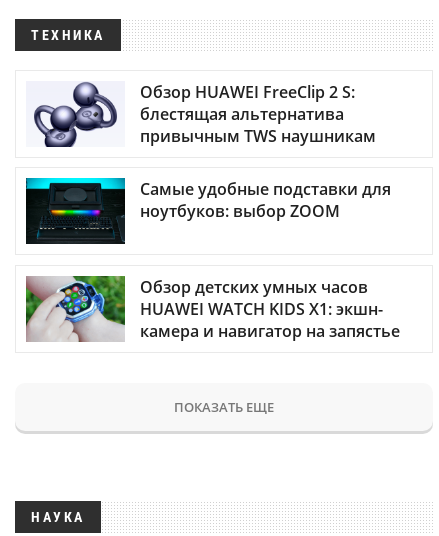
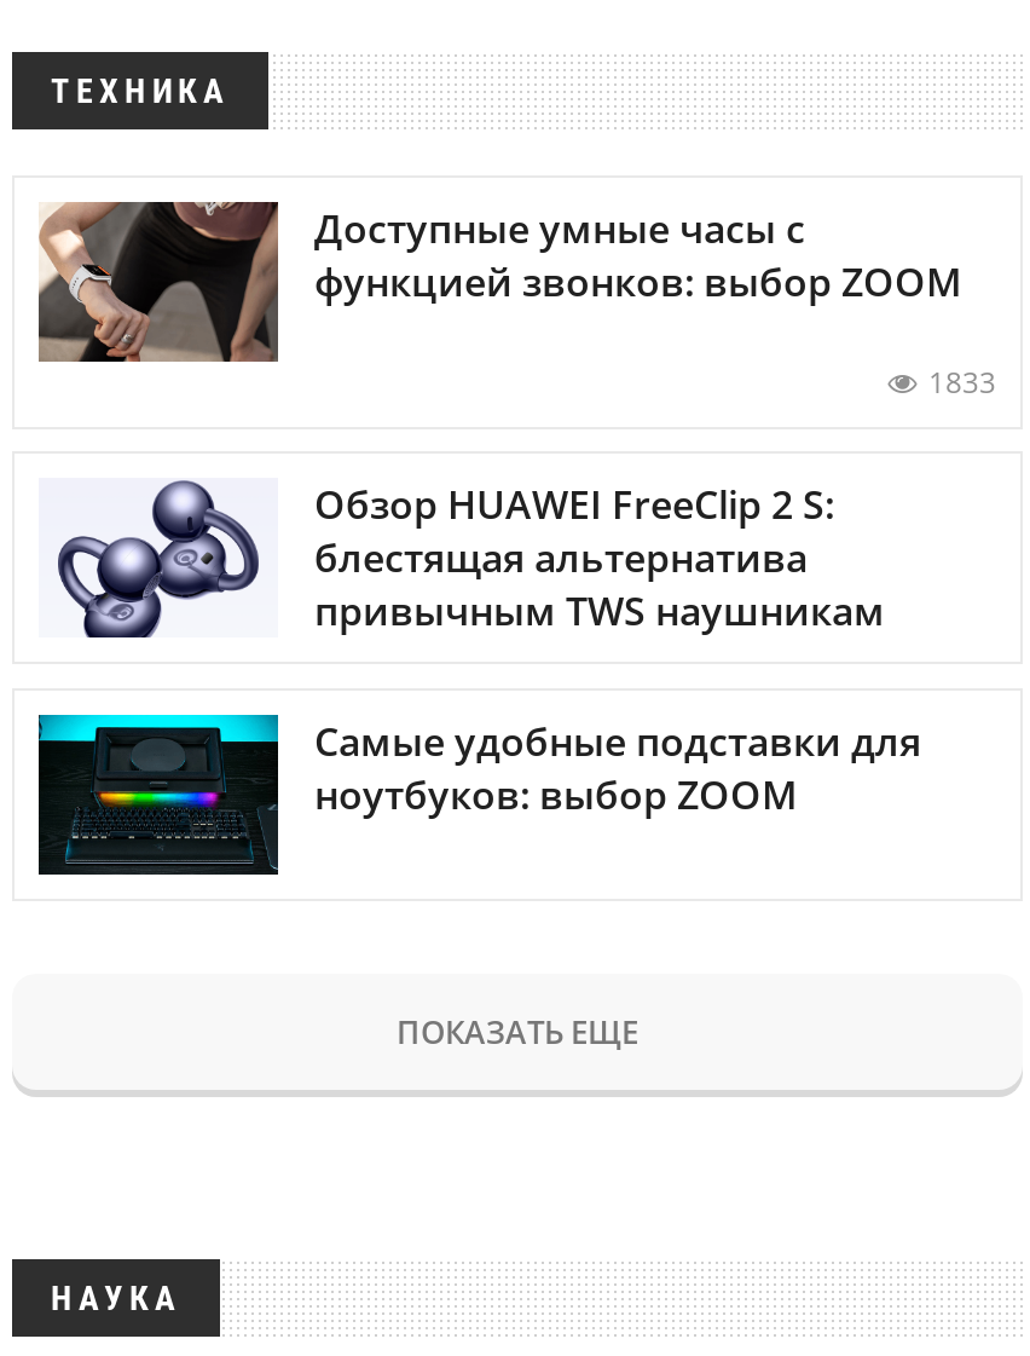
none -> [36,200,996,403] [image] | Доступные умные часы с | функцией звонков: выбор ZOOM | 1833
moved [32,81,391,222] -> [53,479,921,820]: [image] | Обзор HUAWEI FreeClip 2 S: | блестящая альтернатива | привычным TWS наушникам | Самые удобные подставки для | ноутбуков: выбор ZOOM
[25,275,400,343] [image] | Обзор детских умных часов | HUAWEI WATCH KIDS X1: экшн- | камера и навигатор на запястье -> none

